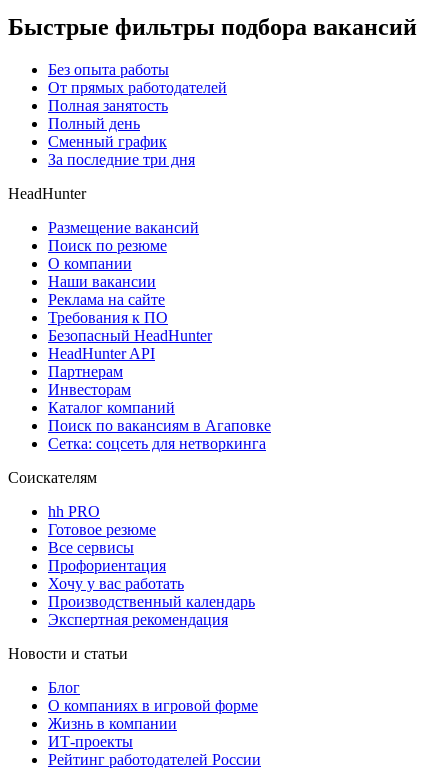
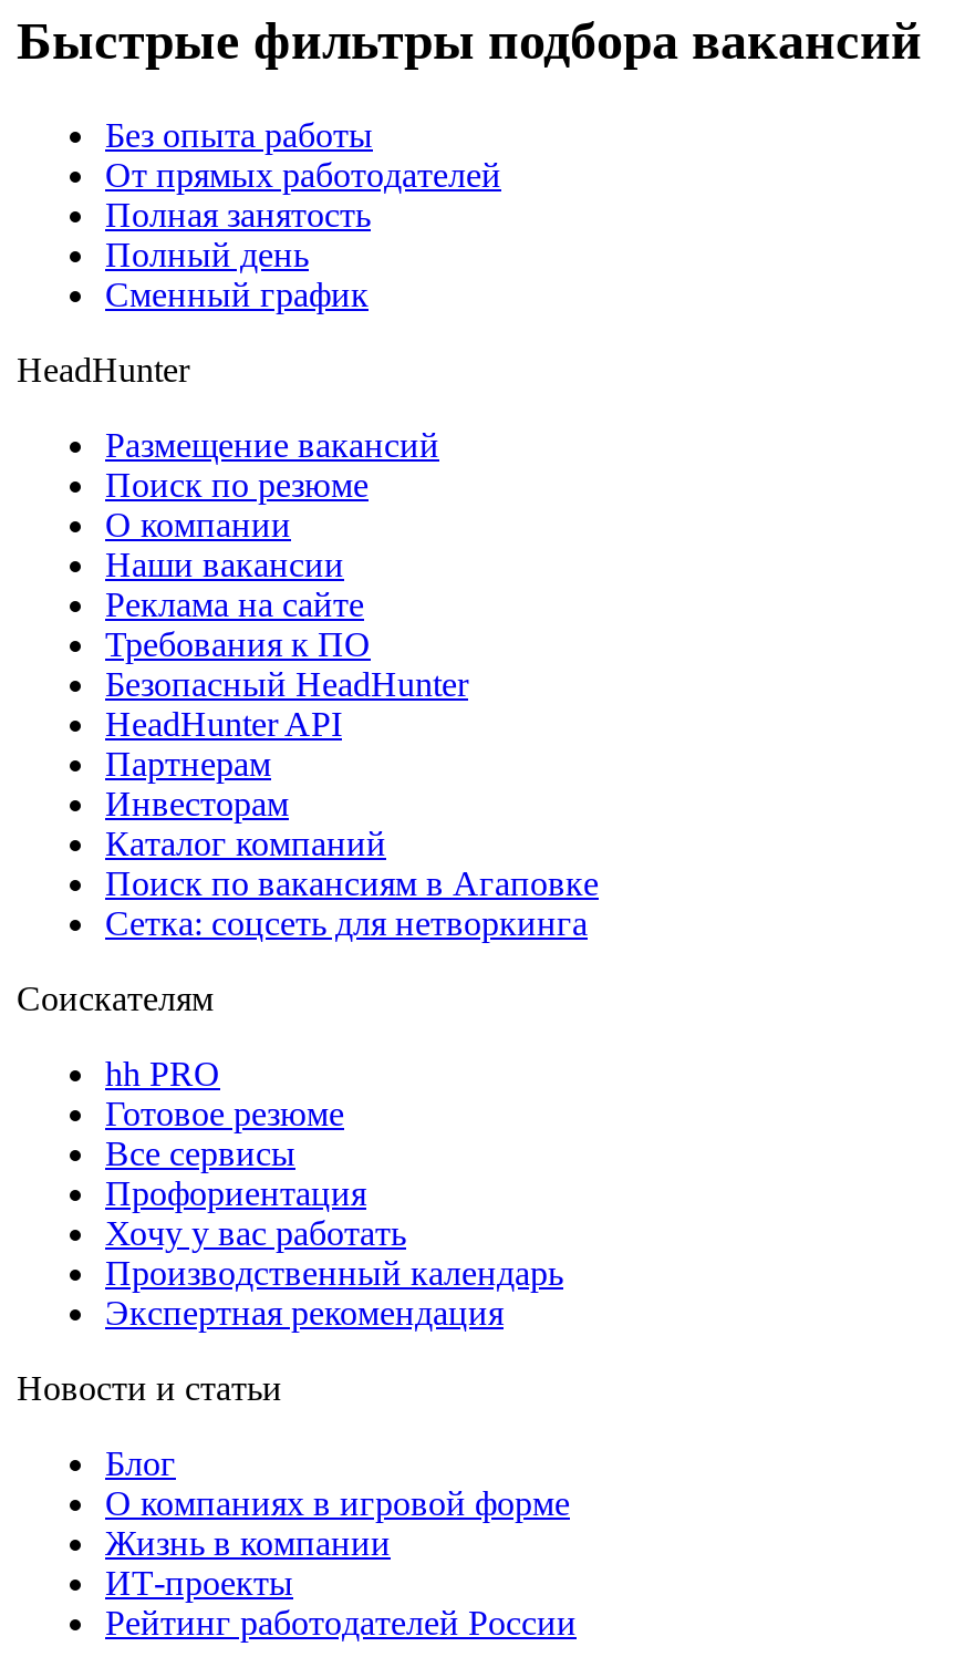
[48,151,195,168] За последние три дня -> none

